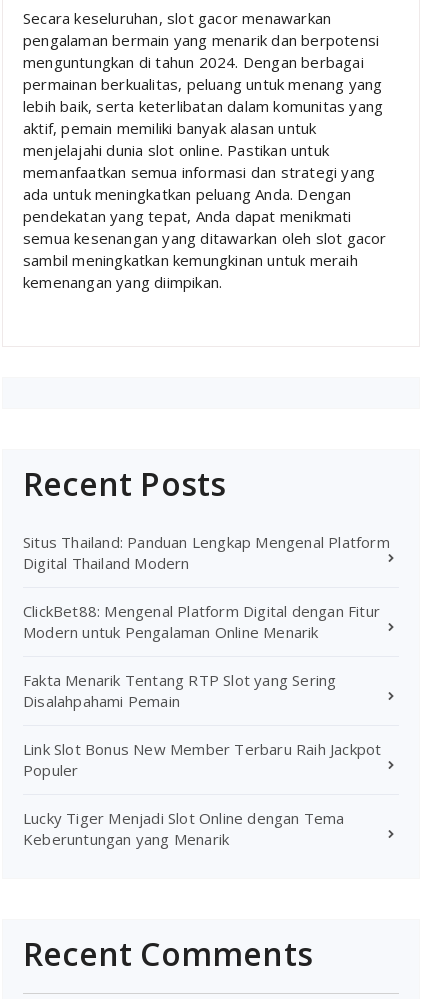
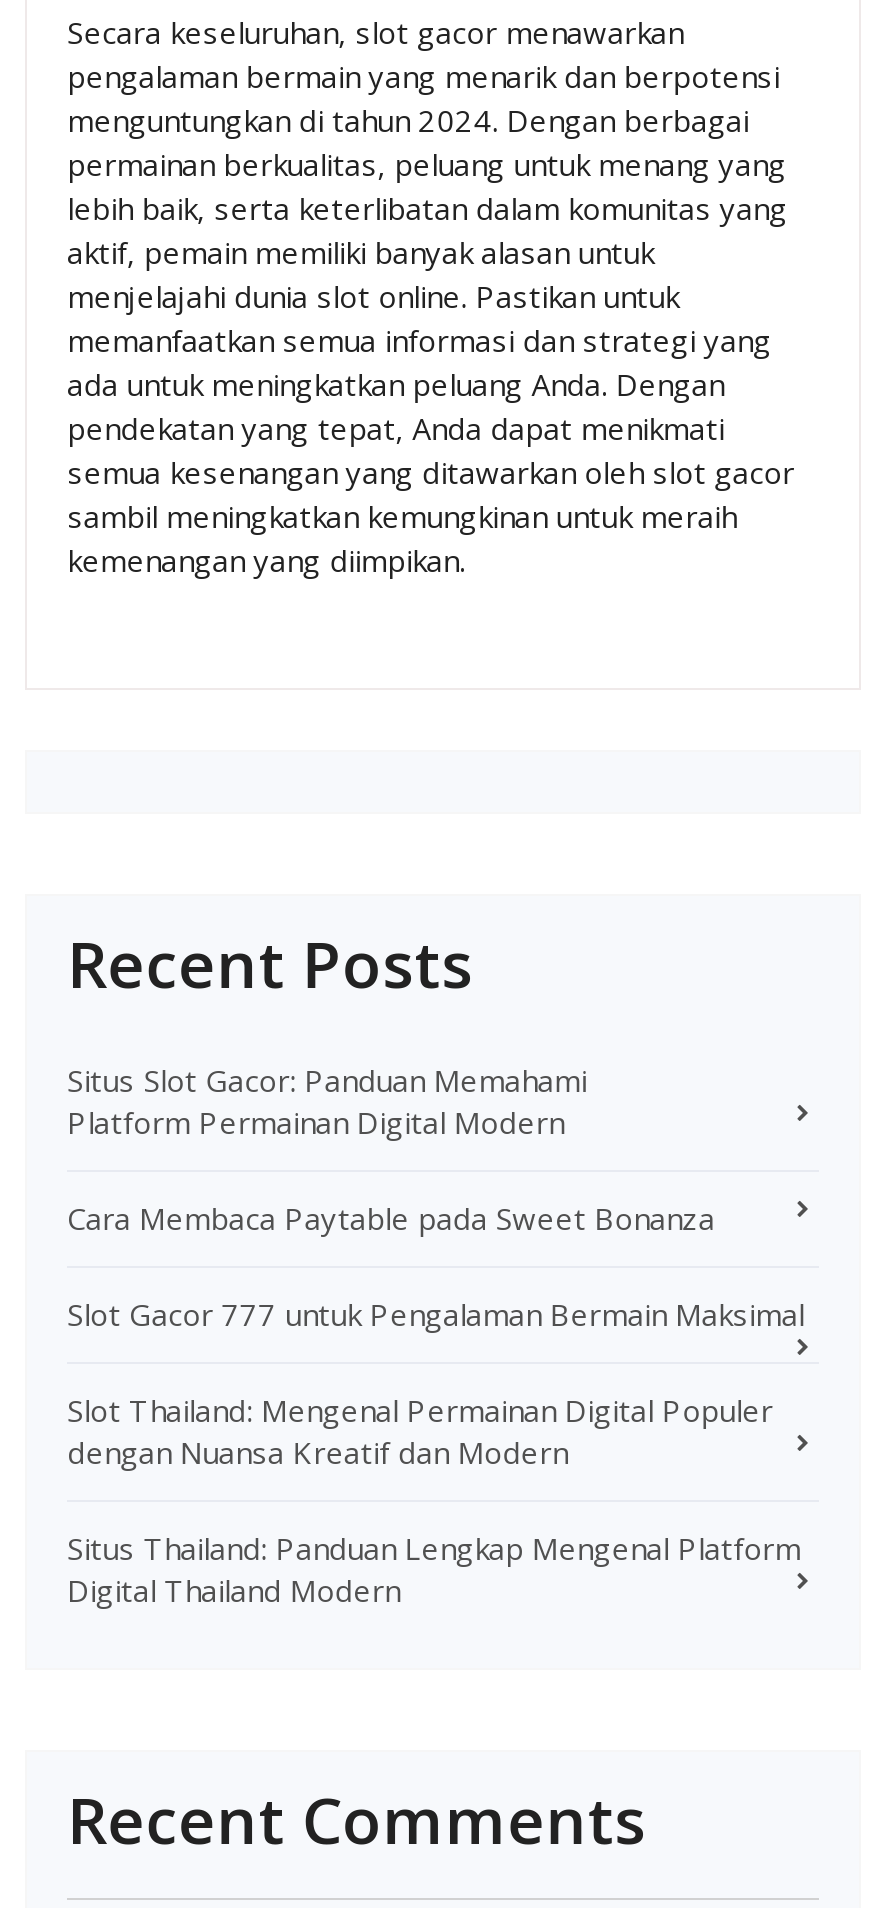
none -> [67,1060,804,1472] Situs Slot Gacor: Panduan Memahami | Platform Permainan Digital Modern | Cara Membaca Paytable pada Sweet Bonanza | Slot Gacor 777 untuk Pengalaman Bermain Maksimal | Slot Thailand: Mengenal Permainan Digital Populer | dengan Nuansa Kreatif dan Modern
moved [23,532,390,573] -> [67,1528,801,1610]: Situs Thailand: Panduan Lengkap Mengenal Platform | Digital Thailand Modern
[23,601,381,849] ClickBet88: Mengenal Platform Digital dengan Fitur | Modern untuk Pengalaman Online Menarik | Fakta Menarik Tentang RTP Slot yang Sering | Disalahpahami Pemain | Link Slot Bonus New Member Terbaru Raih Jackpot | Populer | Lucky Tiger Menjadi Slot Online dengan Tema | Keberuntungan yang Menarik -> none

